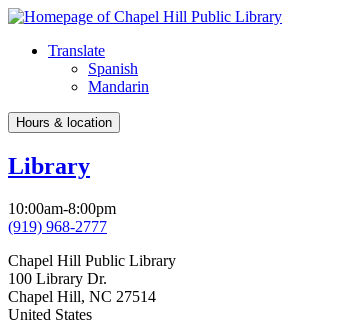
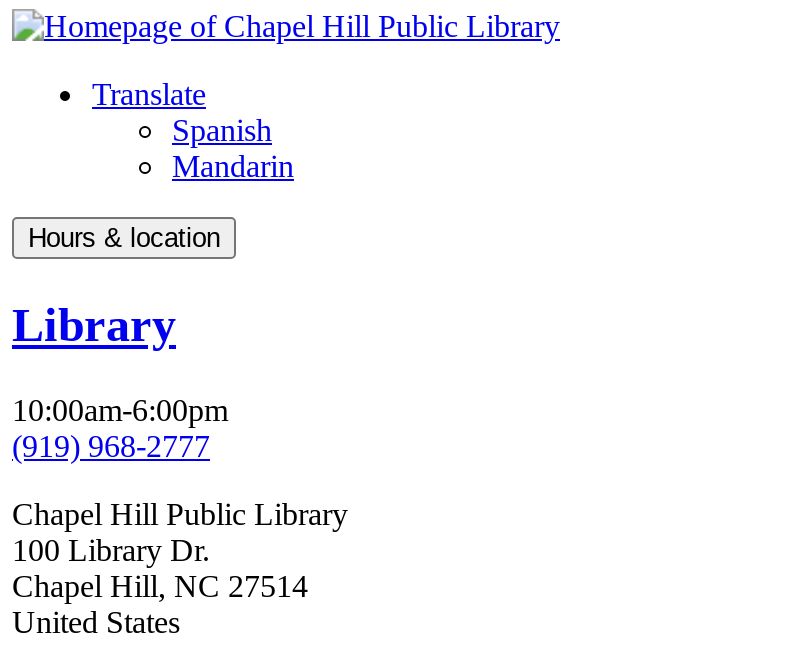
[8,200,116,217] 10:00am-8:00pm -> [12,393,228,427] 10:00am-6:00pm

